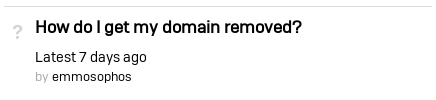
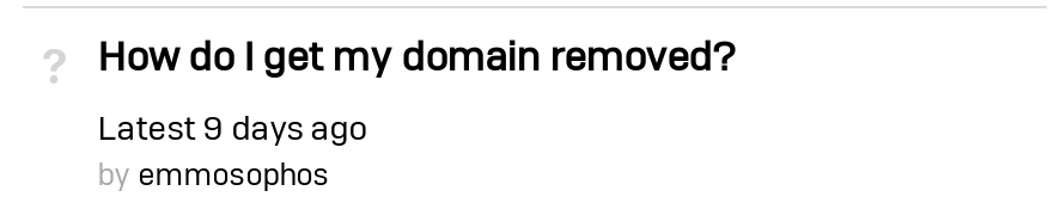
[35,48,147,66] Latest 7 days ago -> [97,107,368,150] Latest 9 days ago

